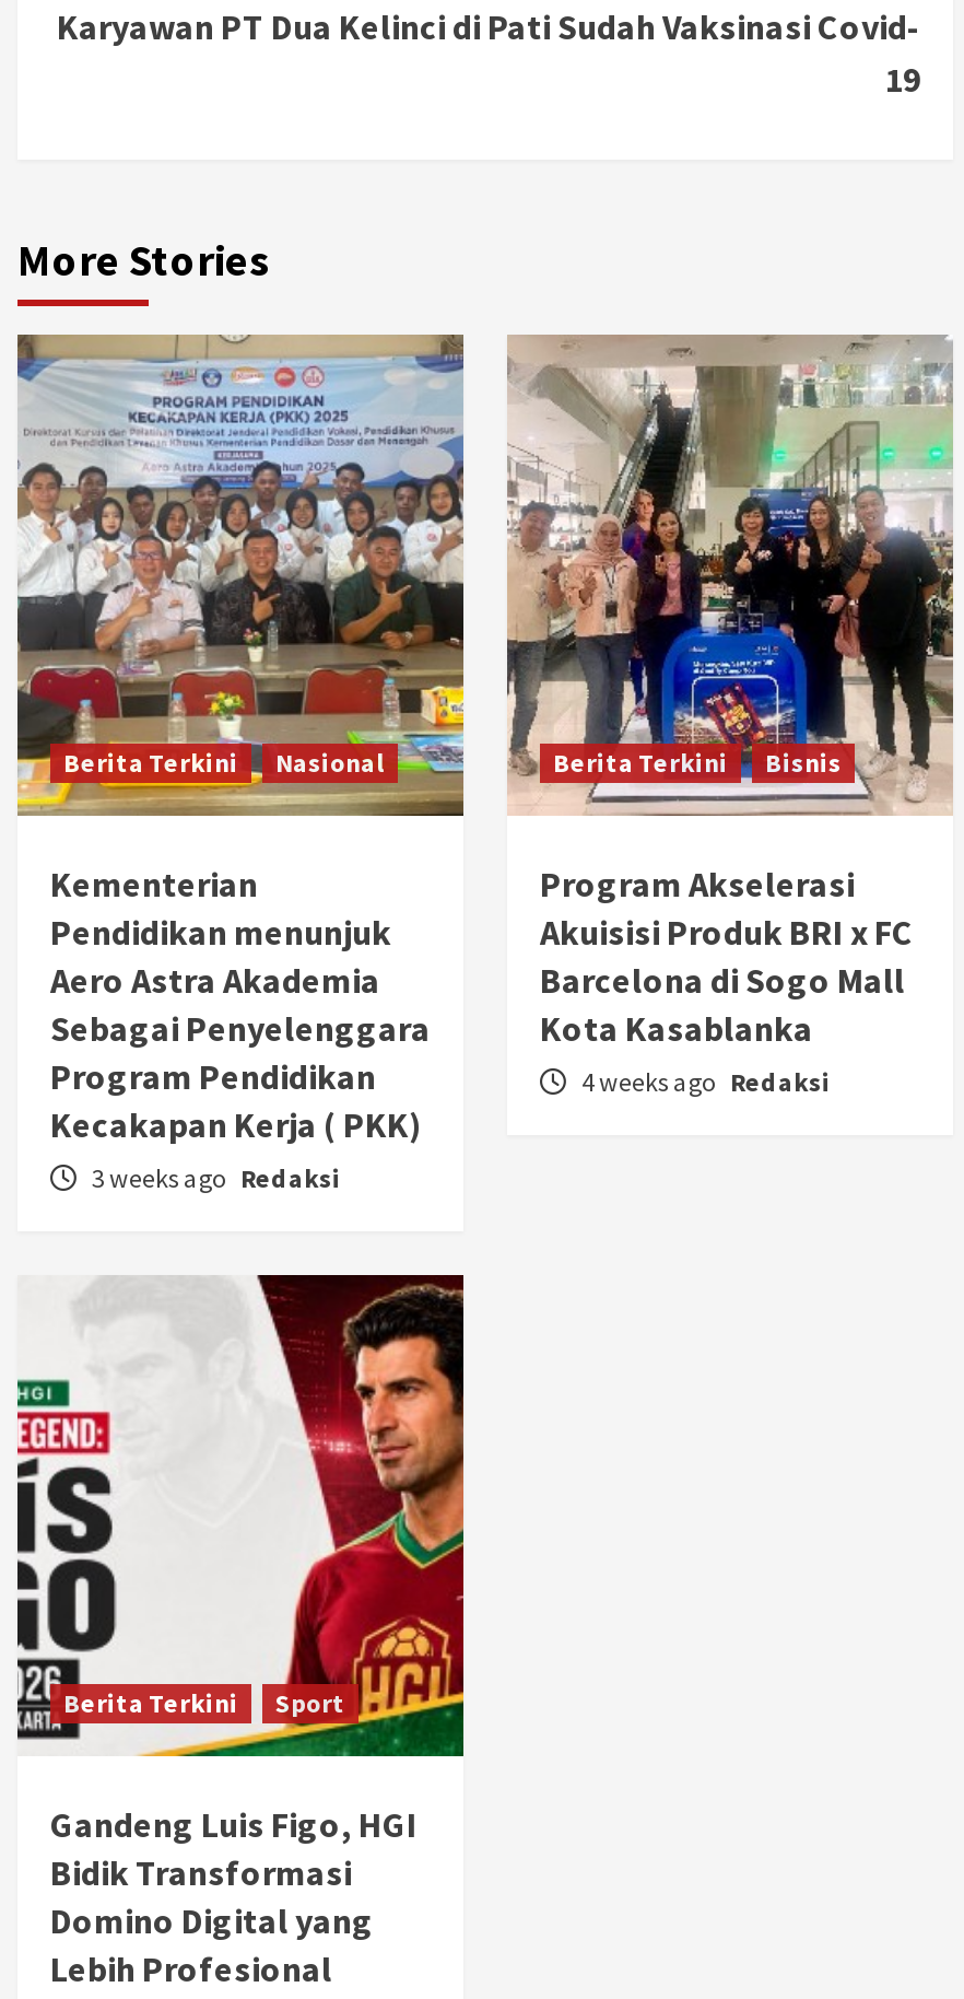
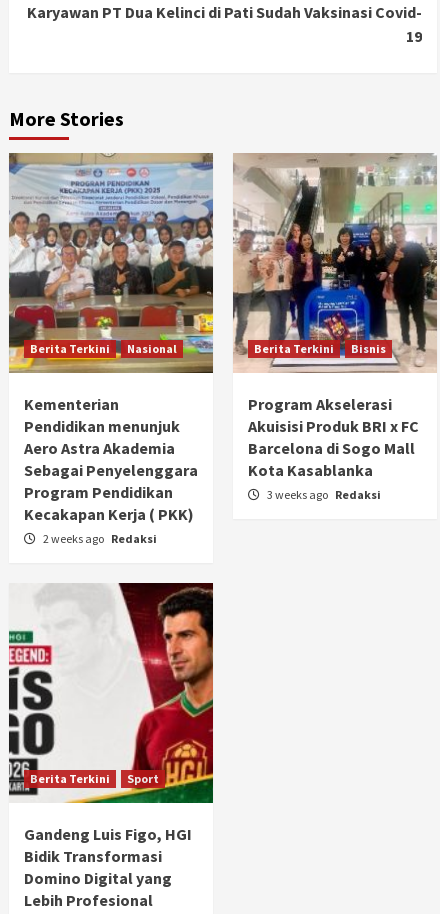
[581,1066,831,1099] 4 weeks ago Redaksi -> none
none -> [43,531,157,546] 2 weeks ago Redaksi
moved [92,1162,341,1195] -> [267,487,381,502]: 3 weeks ago Redaksi

